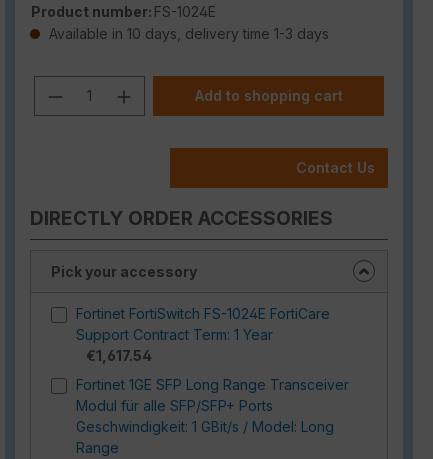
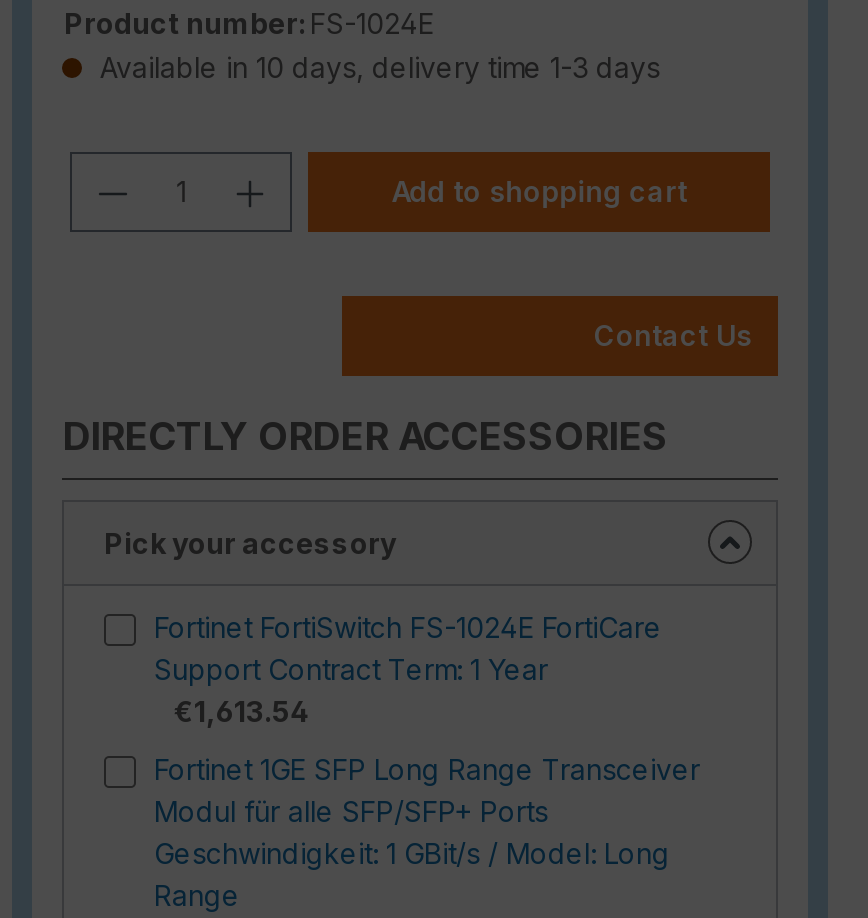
[86,347,152,364] €1,617.54 -> [174,695,310,729] €1,613.54

